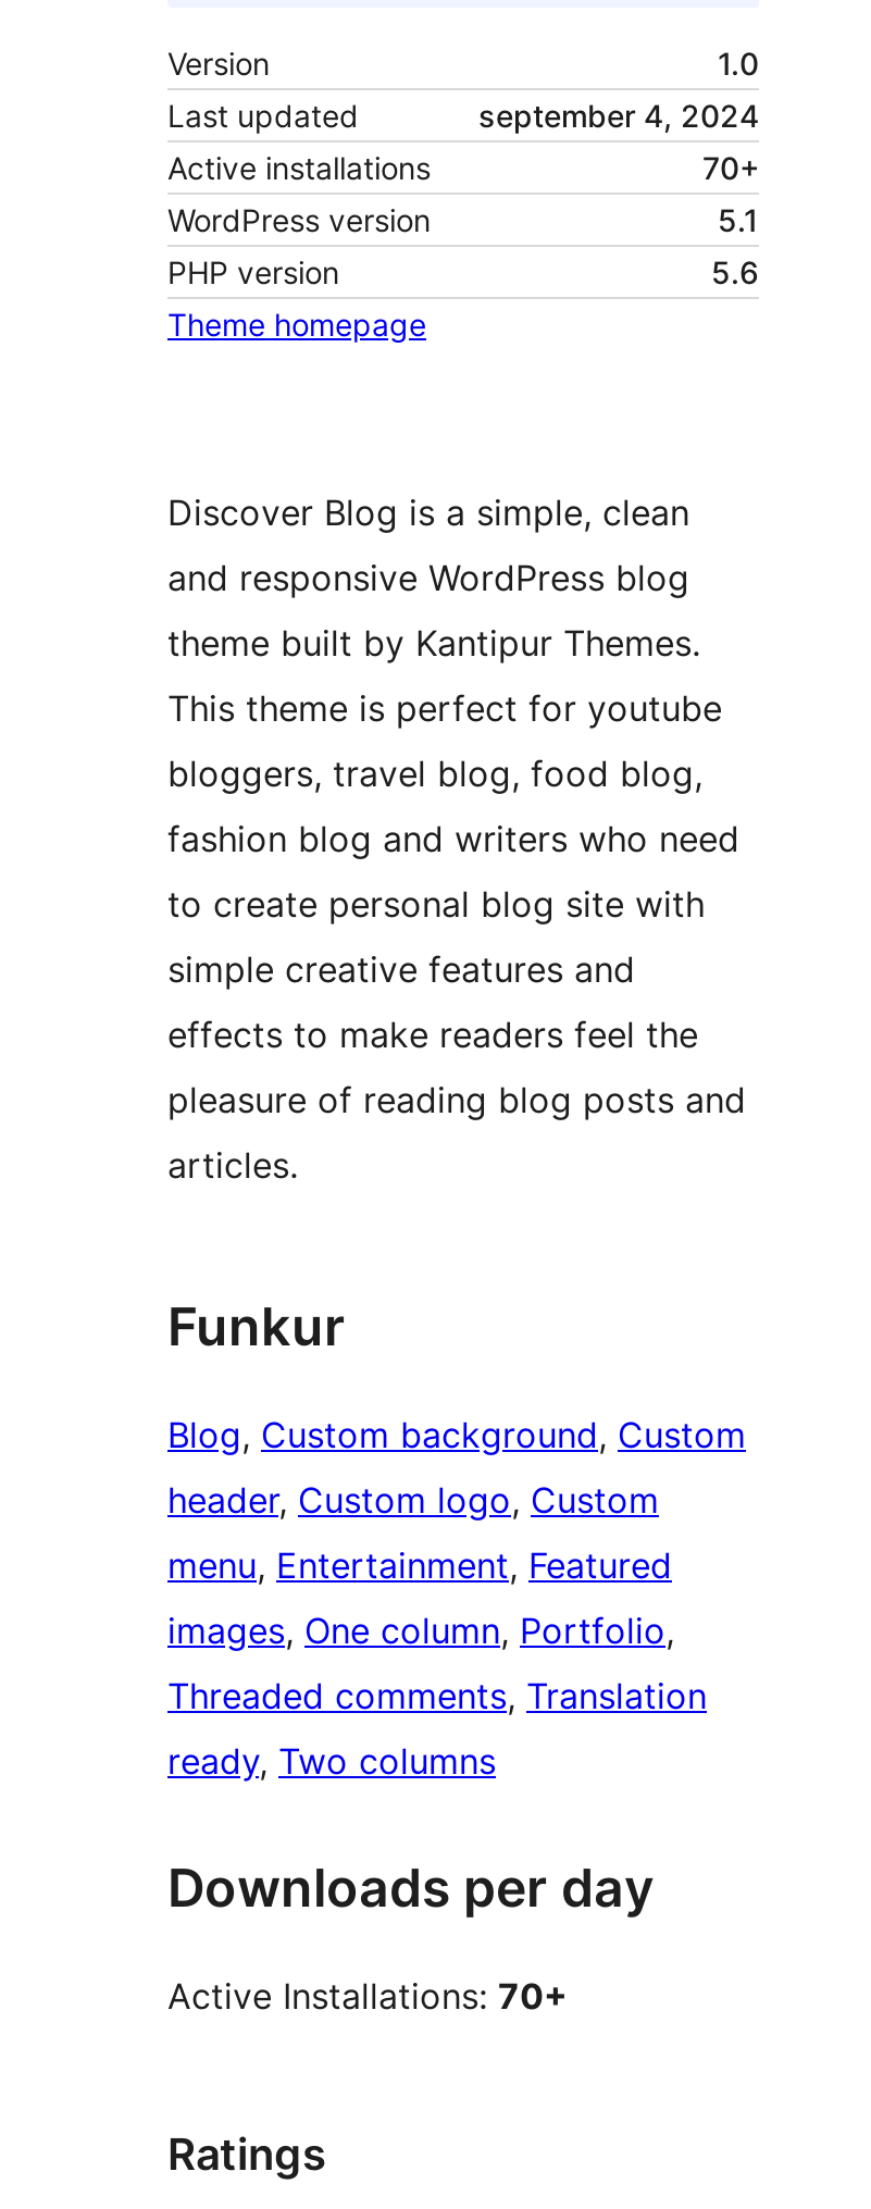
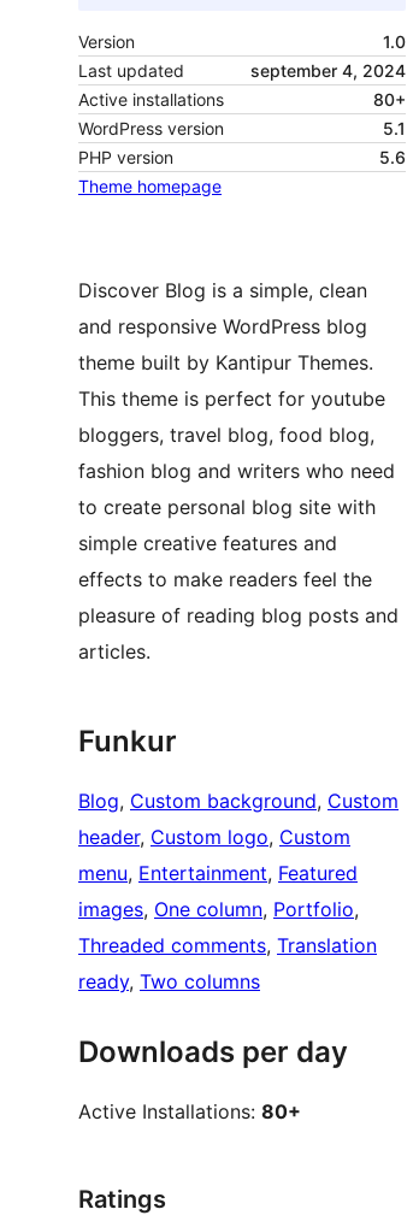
[702,149,759,186] 70+ -> [373,89,406,110] 80+
[167,1974,568,2018] Active Installations: 70+ -> [78,1099,301,1123] Active Installations: 80+

